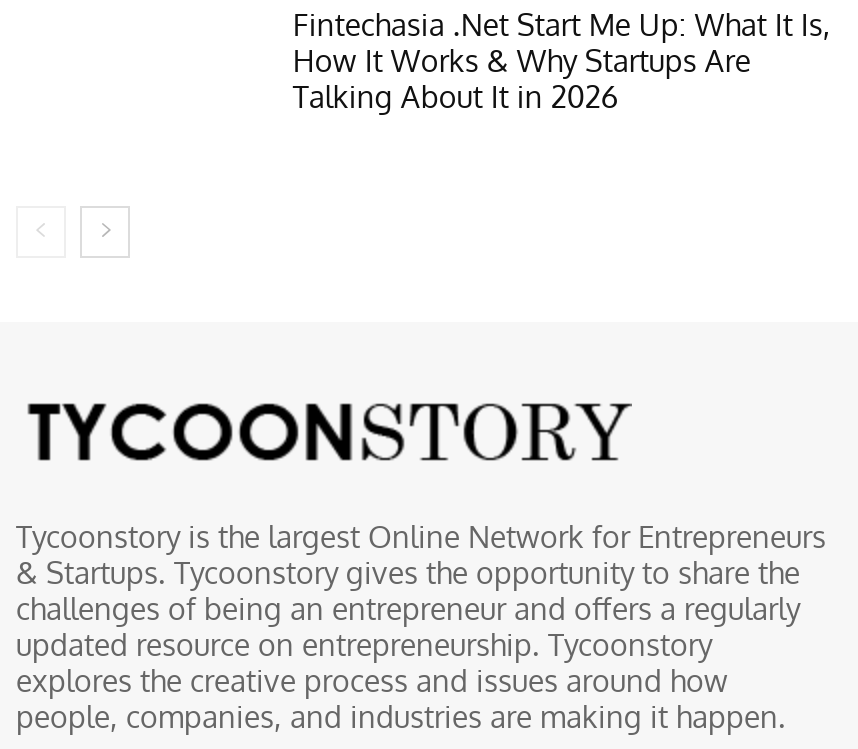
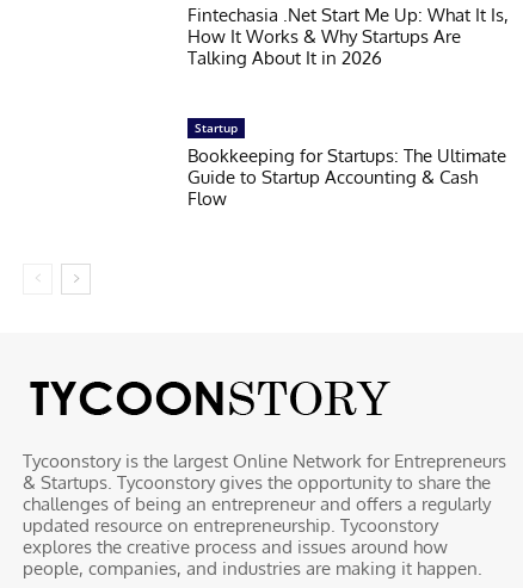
none -> [188,120,507,210] Startup | Bookkeeping for Startups: The Ultimate | Guide to Startup Accounting & Cash | Flow

